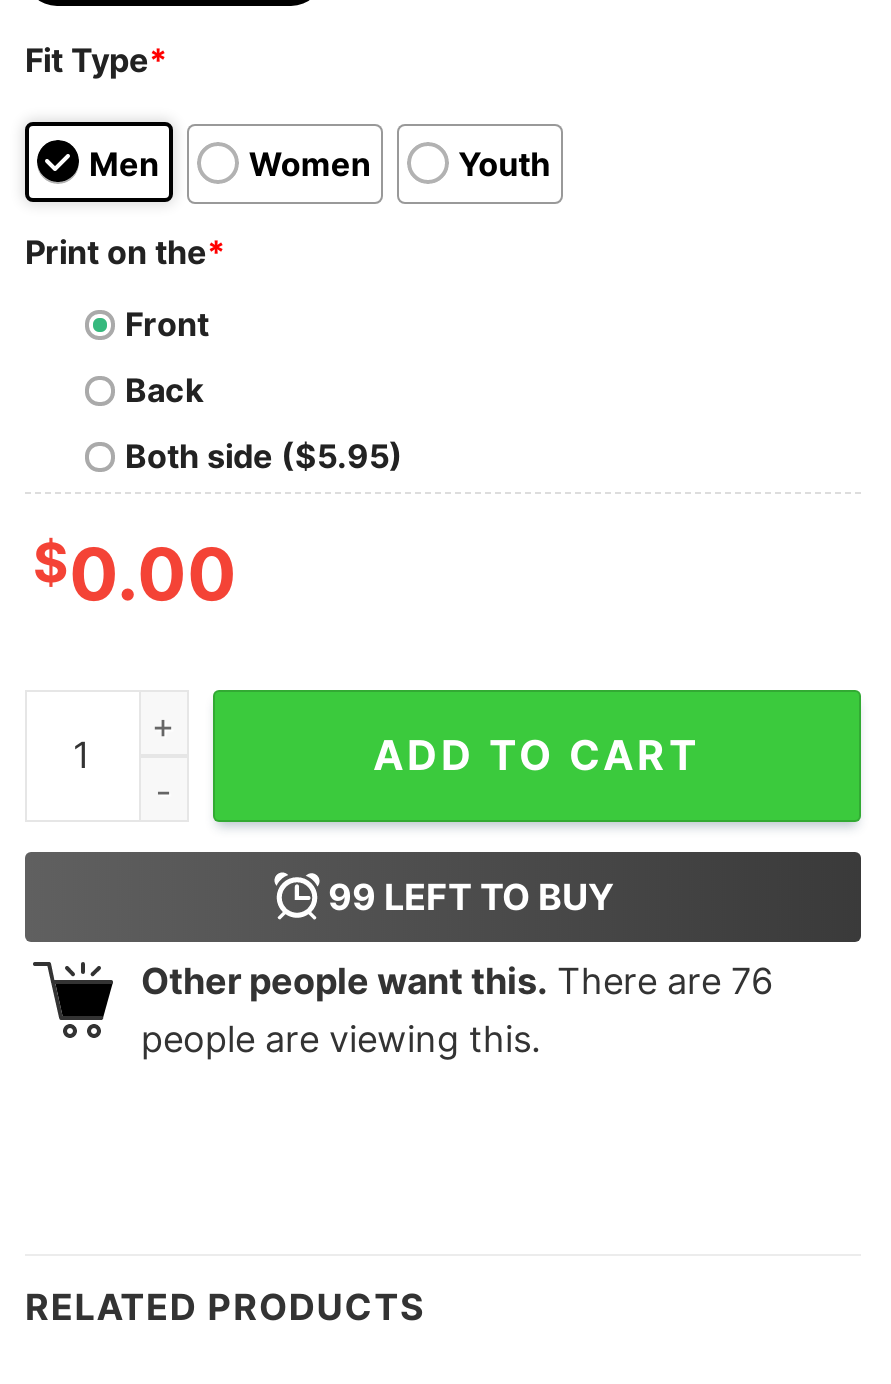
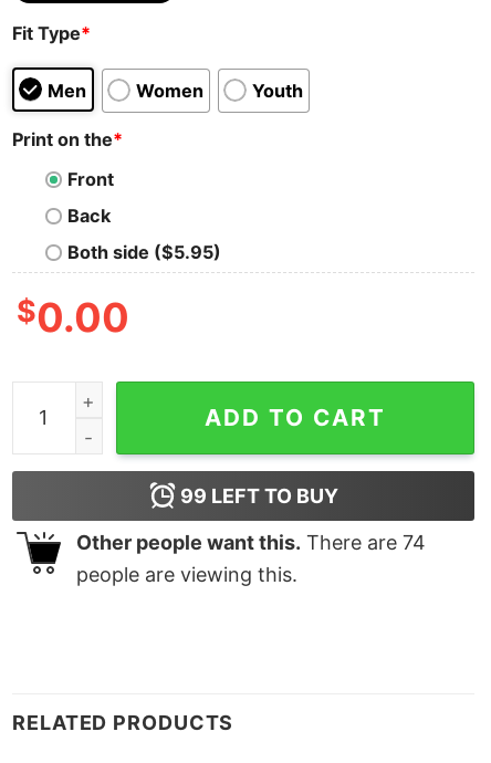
[141,960,773,1002] Other people want this. There are 76 -> [76,531,426,554] Other people want this. There are 74

